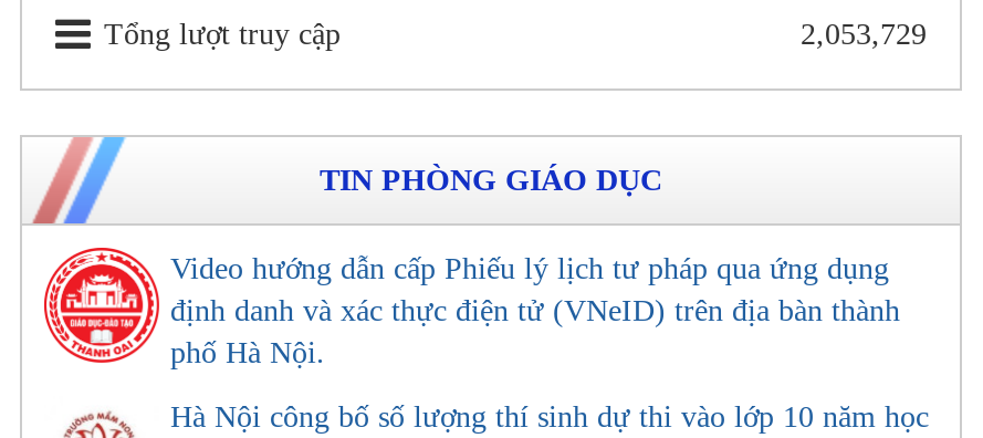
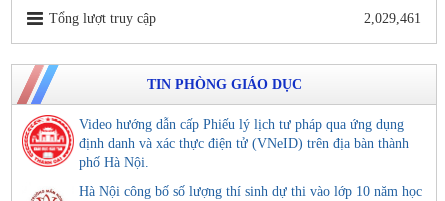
[801,18,927,51] 2,053,729 -> [364,11,421,26] 2,029,461

